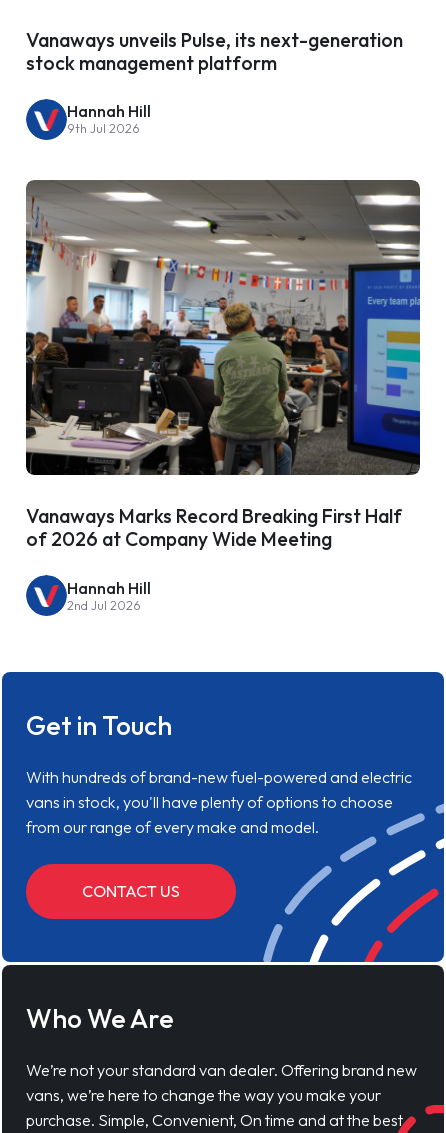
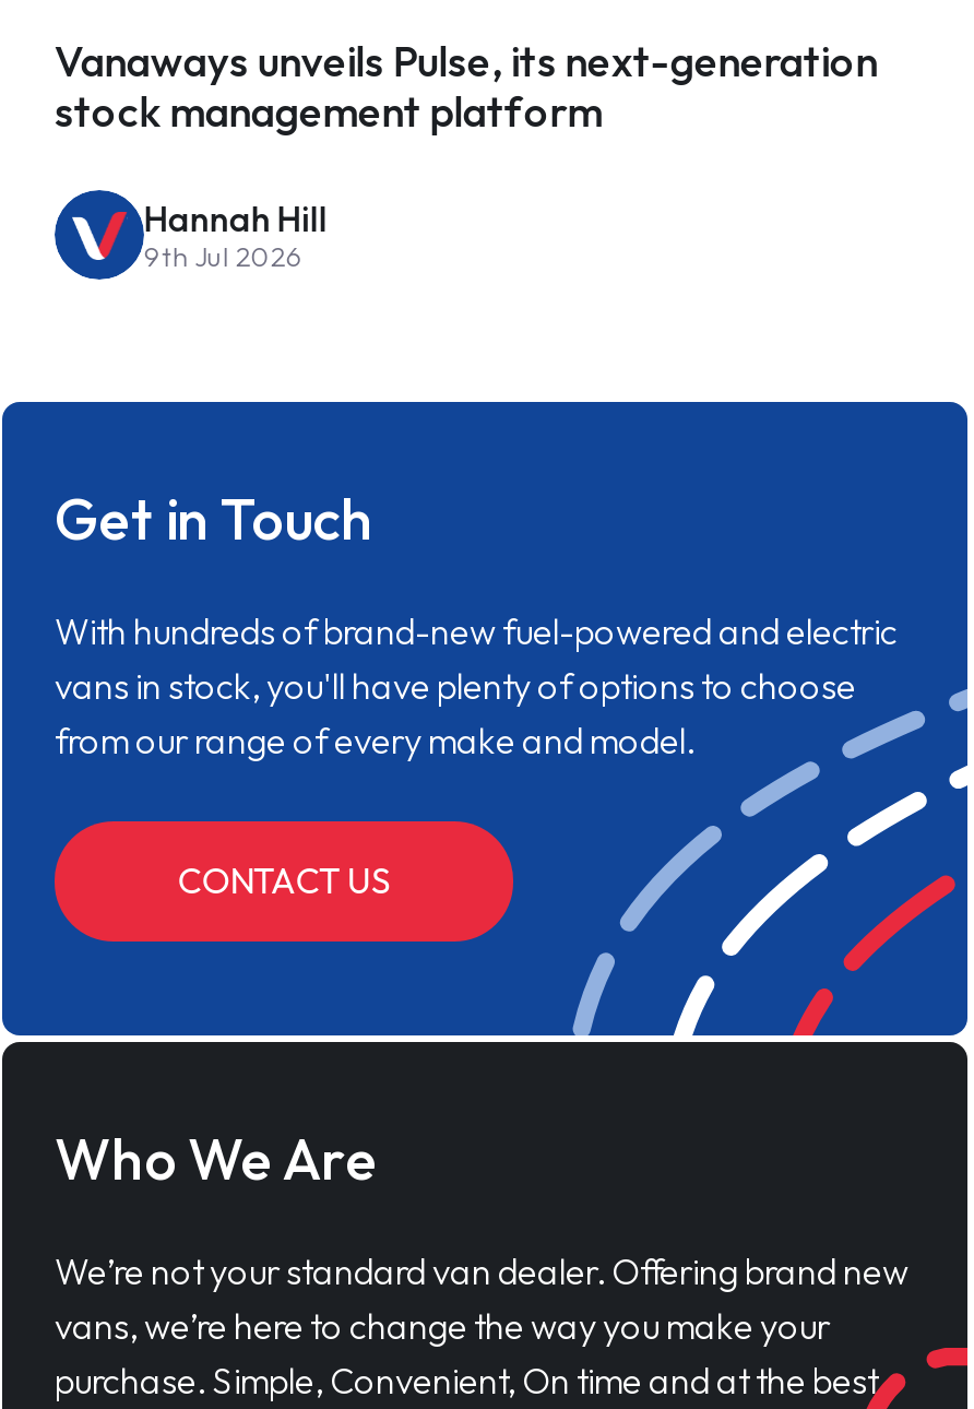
[25,179,421,613] [image] | Vanaways Marks Record Breaking First Half | of 2026 at Company Wide Meeting | Hannah Hill | 2nd Jul 2026 -> none

